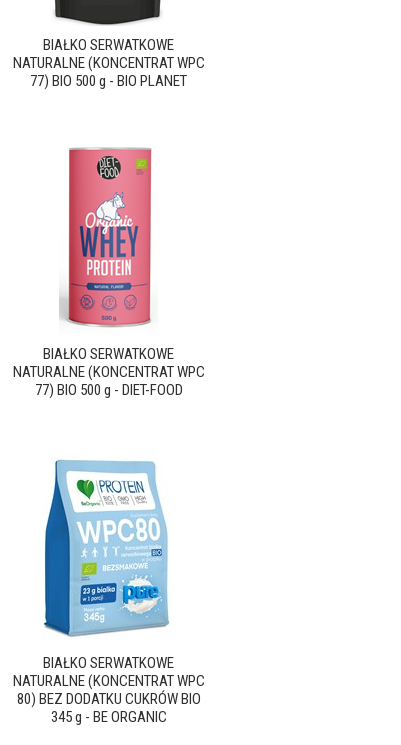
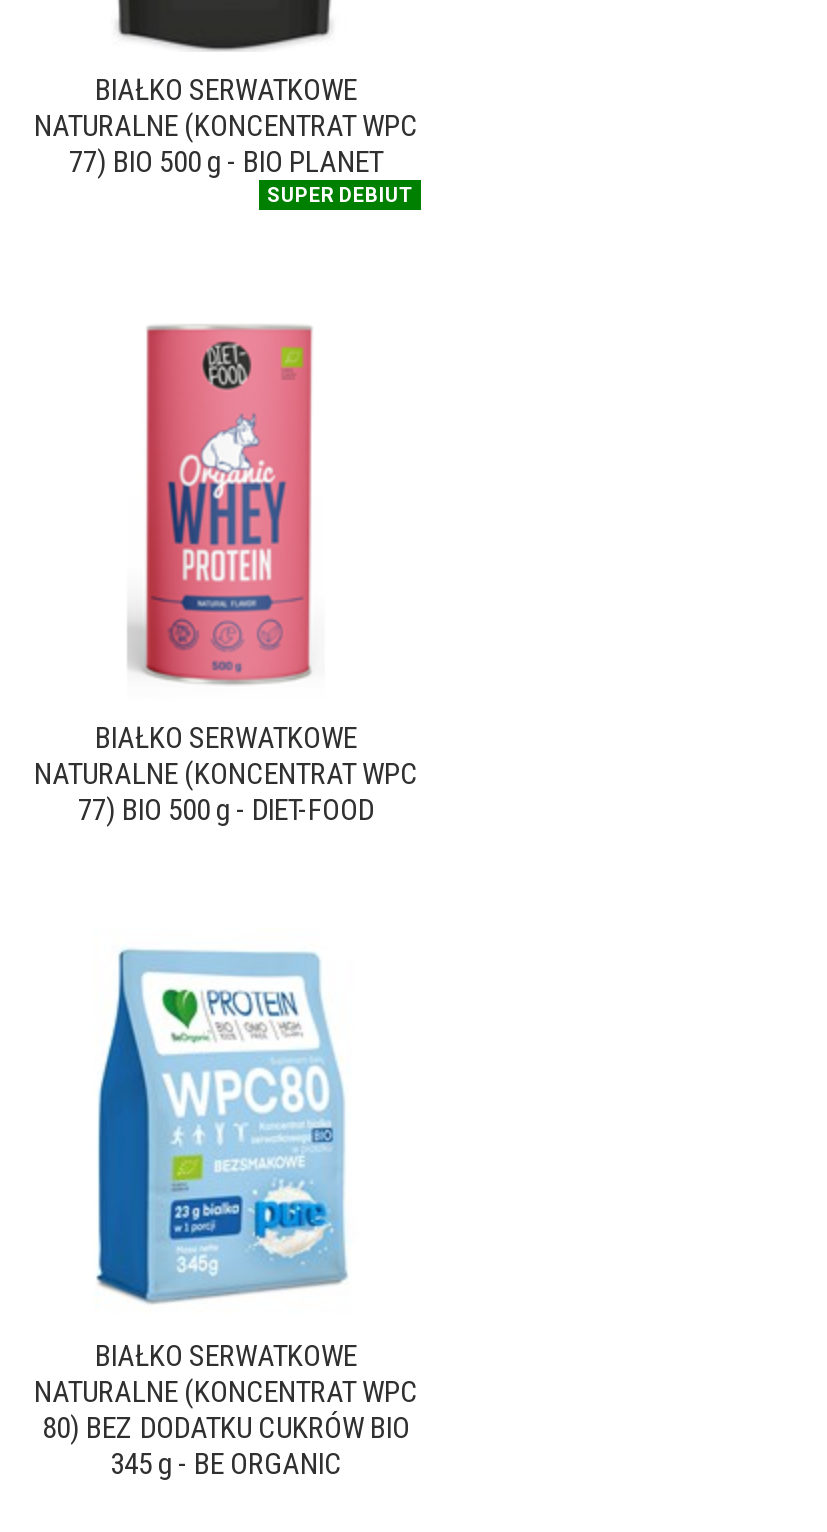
none -> [267,183,413,205] SUPER DEBIUT

